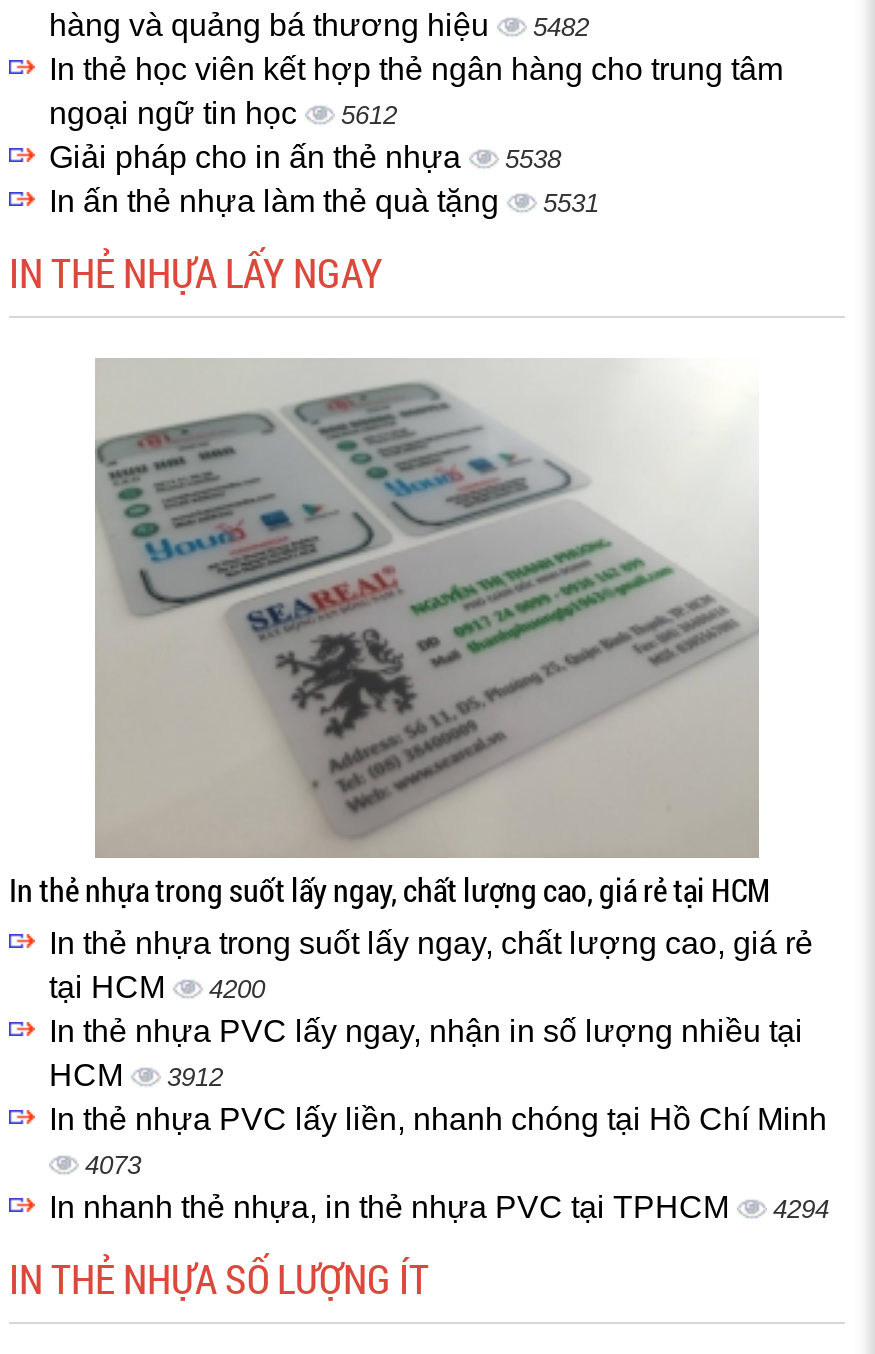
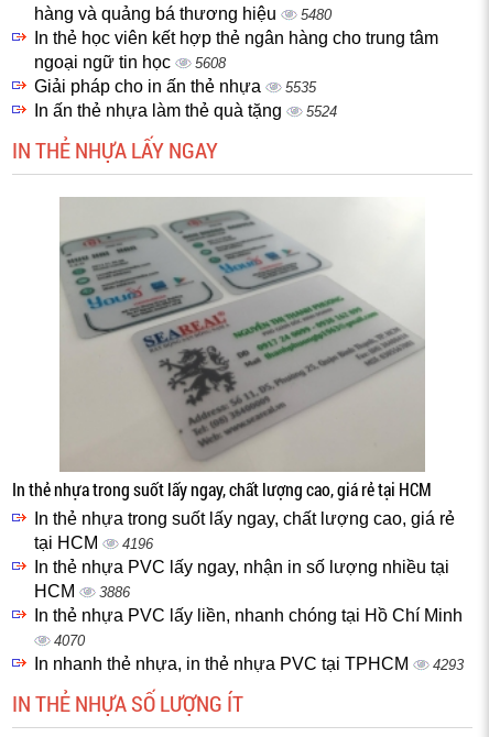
[49,8,589,42] hàng và quảng bá thương hiệu 5482 -> [34,4,332,23] hàng và quảng bá thương hiệu 5480
[49,96,397,130] ngoại ngữ tin học 5612 -> [34,53,226,71] ngoại ngữ tin học 5608
[49,140,561,174] Giải pháp cho in ấn thẻ nhựa 5538 -> [34,77,316,96] Giải pháp cho in ấn thẻ nhựa 5535
[49,184,599,218] In ấn thẻ nhựa làm thẻ quà tặng 5531 -> [34,101,337,120] In ấn thẻ nhựa làm thẻ quà tặng 5524
[49,970,265,1004] tại HCM 4200 -> [34,533,153,552] tại HCM 4196
[49,1058,223,1092] HCM 3912 -> [34,582,130,601] HCM 3886
[85,1150,141,1180] 4073 -> [54,632,85,649] 4070
[49,1190,829,1224] In nhanh thẻ nhựa, in thẻ nhựa PVC tại TPHCM 4294 -> [34,654,464,673] In nhanh thẻ nhựa, in thẻ nhựa PVC tại TPHCM 4293

